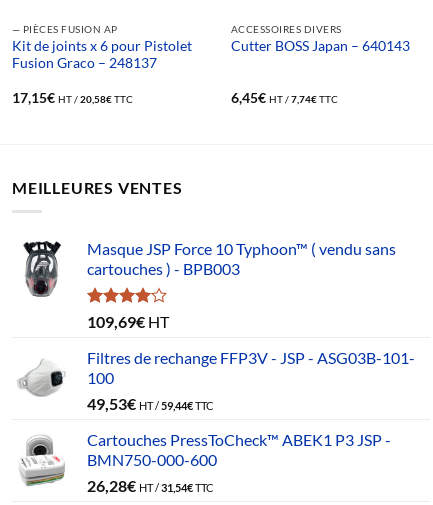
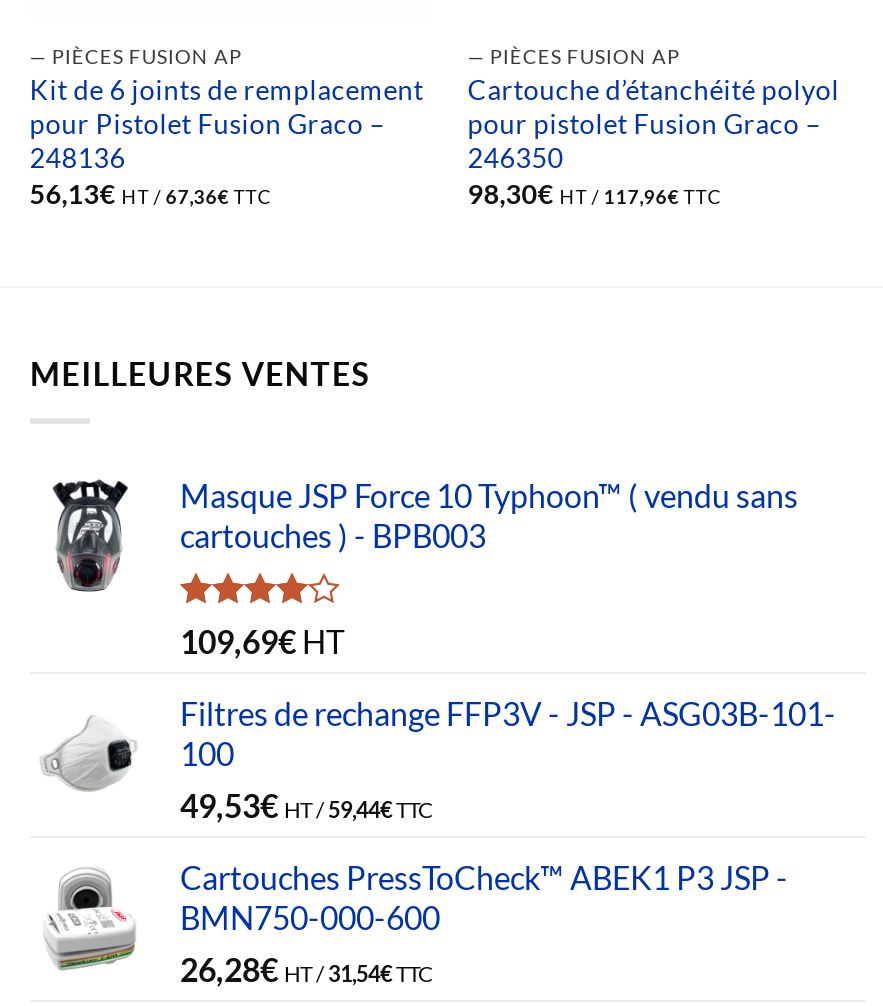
[231,23,410,106] ACCESSOIRES DIVERS | Cutter BOSS Japan – 640143 | 6,45€ HT /7,74€TTC -> [468,44,840,210] — PIÈCES FUSION AP | Cartouche d’étanchéité polyol | pour pistolet Fusion Graco – | 246350 | 98,30€ HT / 117,96€TTC
[12,38,192,106] Kit de joints x 6 pour Pistolet | Fusion Graco – 248137 | 17,15€ HT /20,58€TTC -> [30,74,424,210] Kit de 6 joints de remplacement | pour Pistolet Fusion Graco – | 248136 | 56,13€ HT /67,36€TTC

